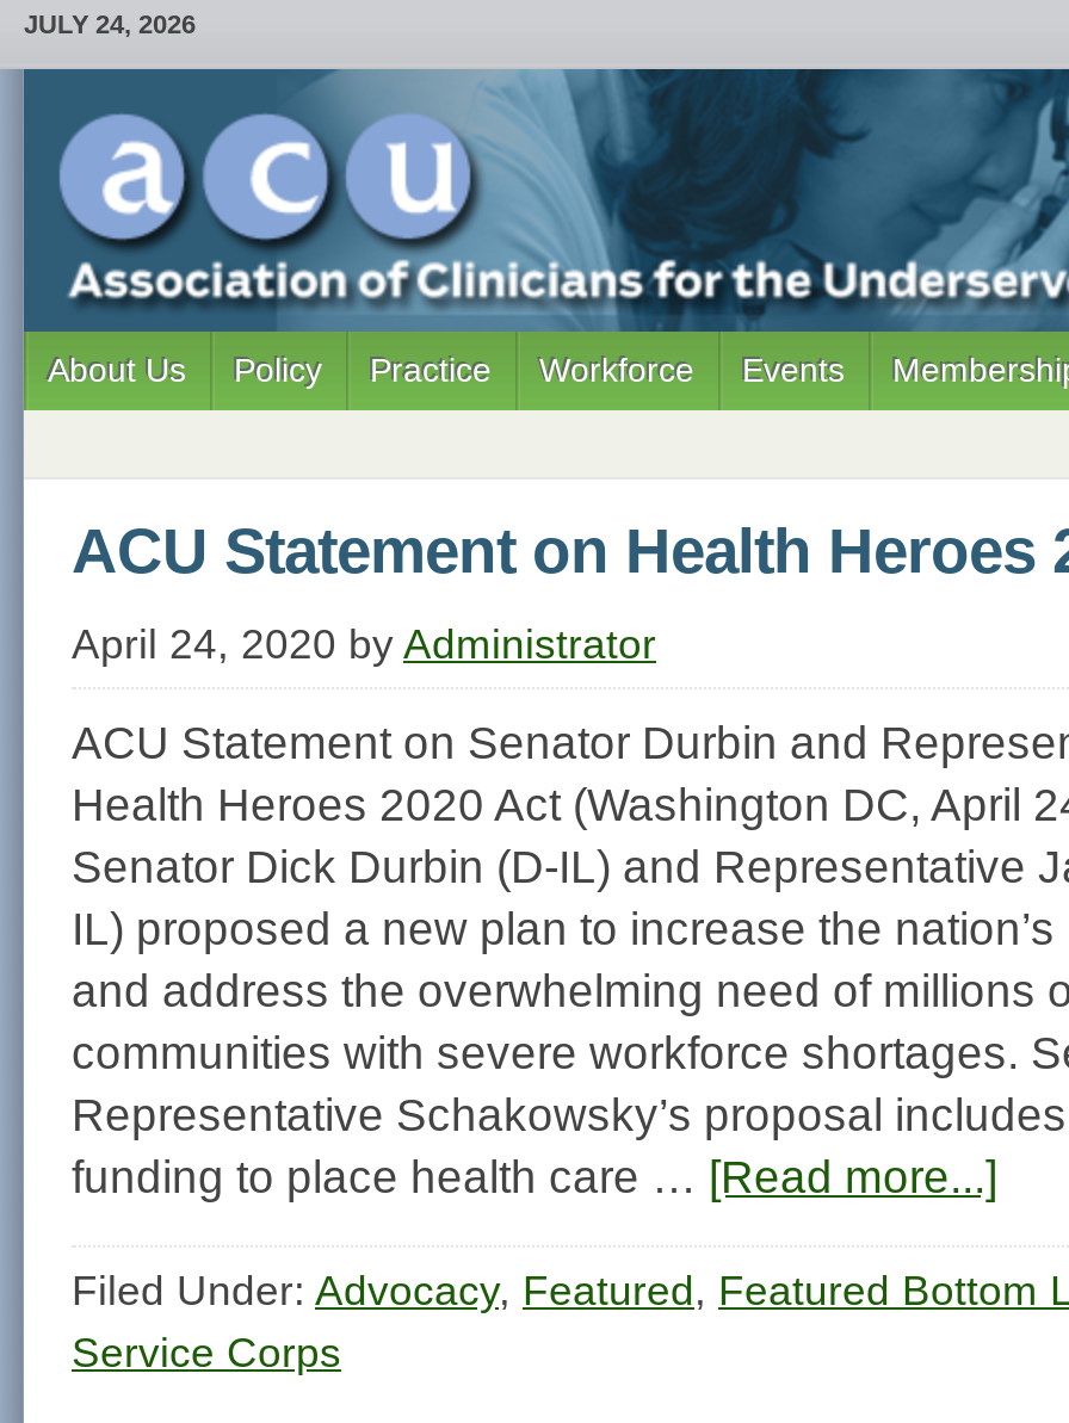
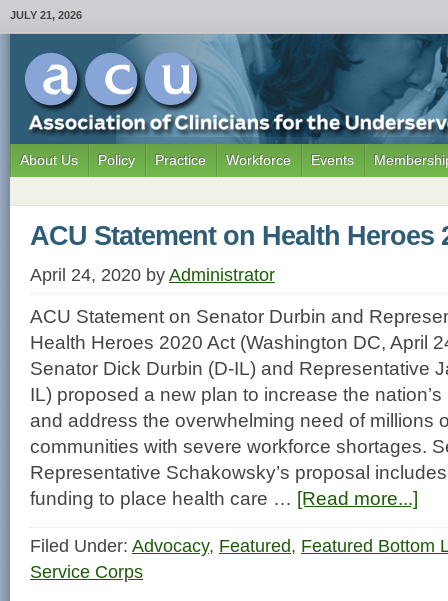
[24,10,196,38] JULY 24, 2026 -> [10,9,82,21] JULY 21, 2026

